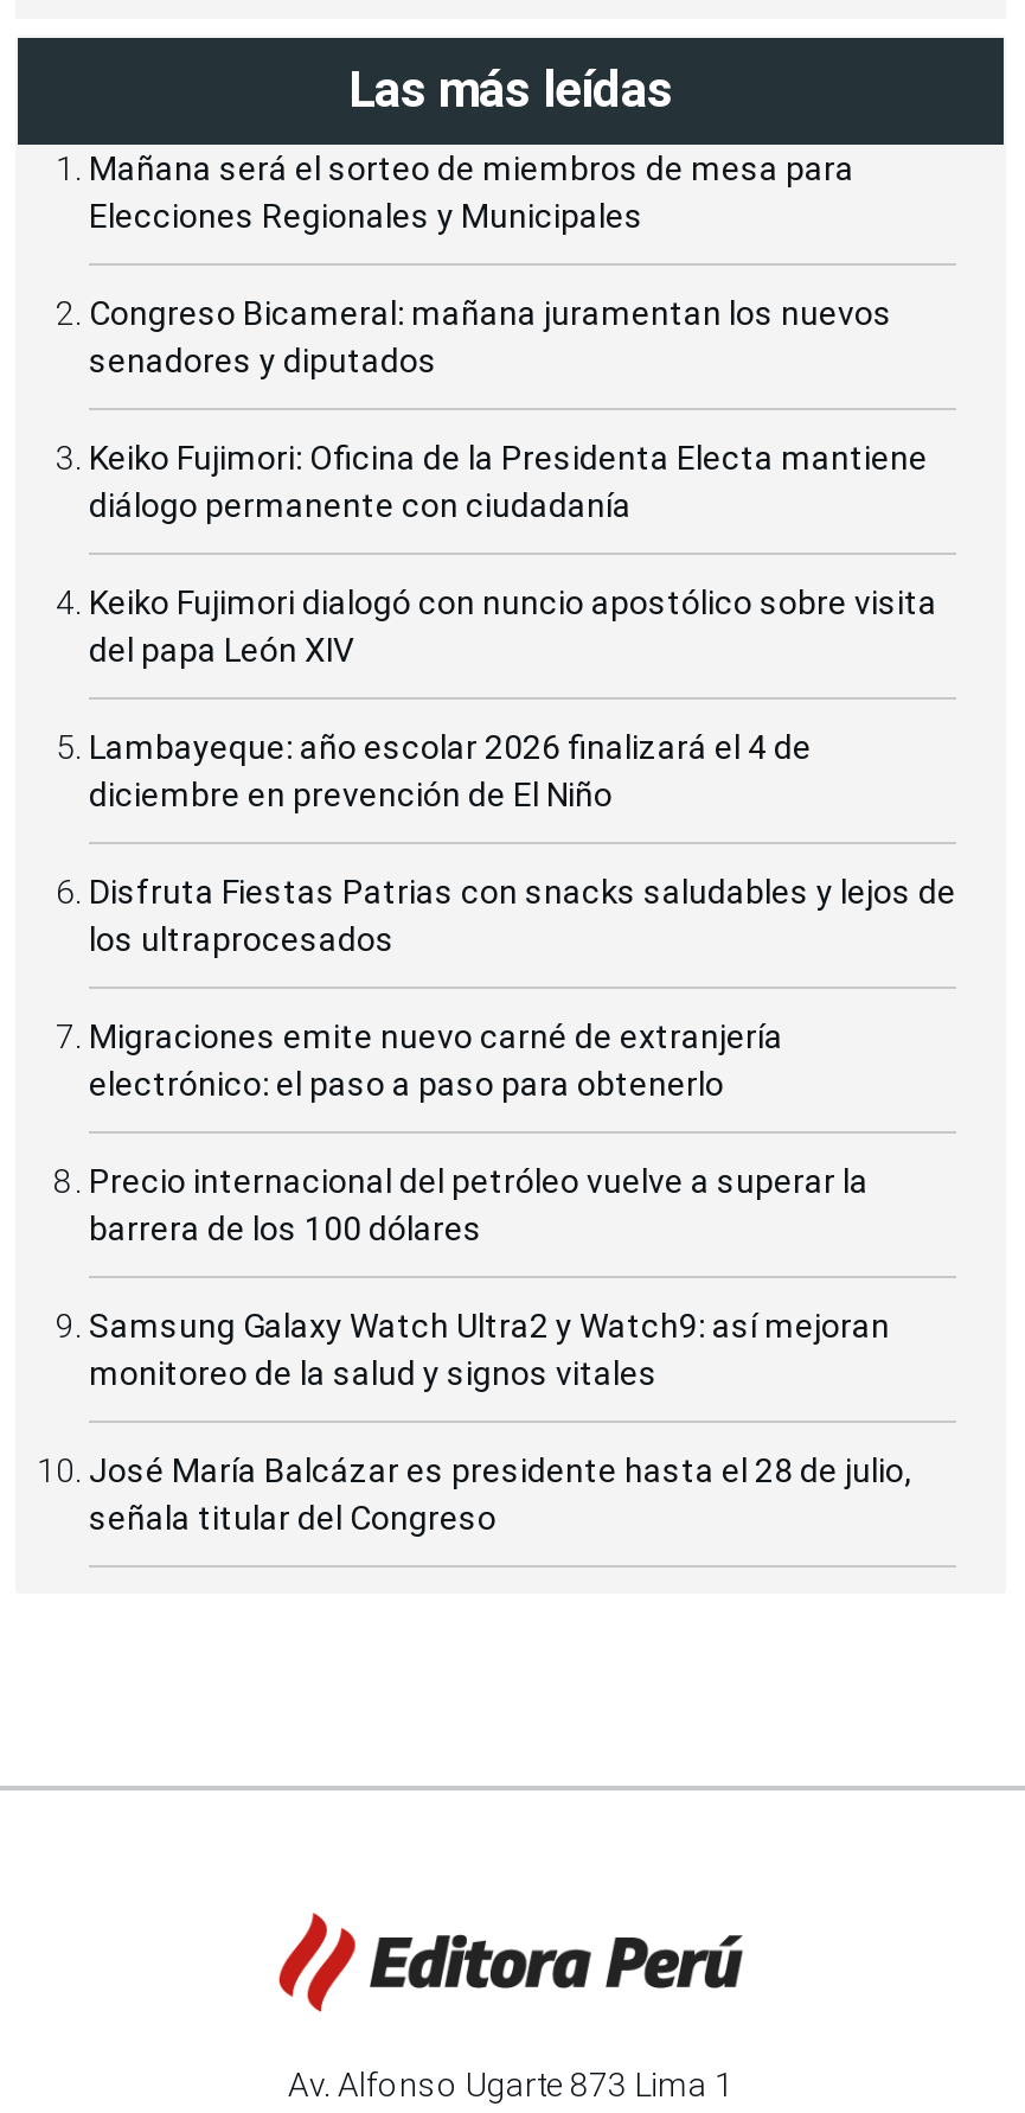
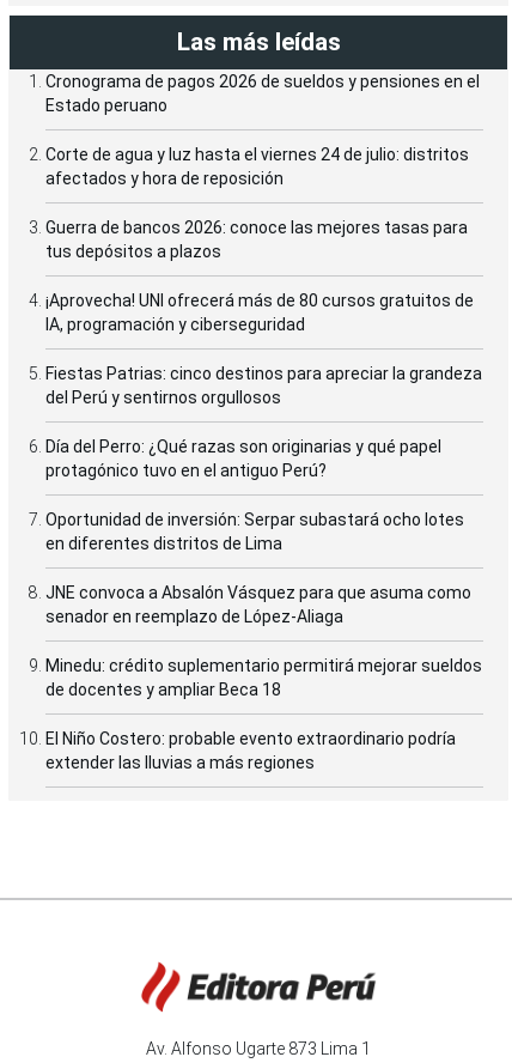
[89,150,854,236] Mañana será el sorteo de miembros de mesa para | Elecciones Regionales y Municipales -> [45,72,480,115] Cronograma de pagos 2026 de sueldos y pensiones en el | Estado peruano
[89,295,892,380] Congreso Bicameral: mañana juramentan los nuevos | senadores y diputados -> [45,145,469,188] Corte de agua y luz hasta el viernes 24 de julio: distritos | afectados y hora de reposición
[89,440,928,525] Keiko Fujimori: Oficina de la Presidenta Electa mantiene | diálogo permanente con ciudadanía -> [45,218,468,261] Guerra de bancos 2026: conoce las mejores tasas para | tus depósitos a plazos
[89,584,937,670] Keiko Fujimori dialogó con nuncio apostólico sobre visita | del papa León XIV -> [45,291,474,334] ¡Aprovecha! UNI ofrecerá más de 80 cursos gratuitos de | IA, programación y ciberseguridad
[89,729,812,814] Lambayeque: año escolar 2026 finalizará el 4 de | diciembre en prevención de El Niño -> [45,364,482,407] Fiestas Patrias: cinco destinos para apreciar la grandeza | del Perú y sentirnos orgullosos
[89,874,956,959] Disfruta Fiestas Patrias con snacks saludables y lejos de | los ultraprocesados -> [45,437,441,481] Día del Perro: ¿Qué razas son originarias y qué papel | protagónico tuvo en el antiguo Perú?
[89,1018,783,1104] Migraciones emite nuevo carné de extranjería | electrónico: el paso a paso para obtenerlo -> [45,510,464,554] Oportunidad de inversión: Serpar subastará ocho lotes | en diferentes distritos de Lima
[89,1163,869,1248] Precio internacional del petróleo vuelve a superar la | barrera de los 100 dólares -> [45,583,471,627] JNE convoca a Absalón Vásquez para que asuma como | senador en reemplazo de López-Aliaga
[89,1308,890,1393] Samsung Galaxy Watch Ultra2 y Watch9: así mejoran | monitoreo de la salud y signos vitales -> [45,656,482,700] Minedu: crédito suplementario permitirá mejorar sueldos | de docentes y ampliar Beca 18
[89,1452,911,1538] José María Balcázar es presidente hasta el 28 de julio, | señala titular del Congreso -> [45,729,456,773] El Niño Costero: probable evento extraordinario podría | extender las lluvias a más regiones

